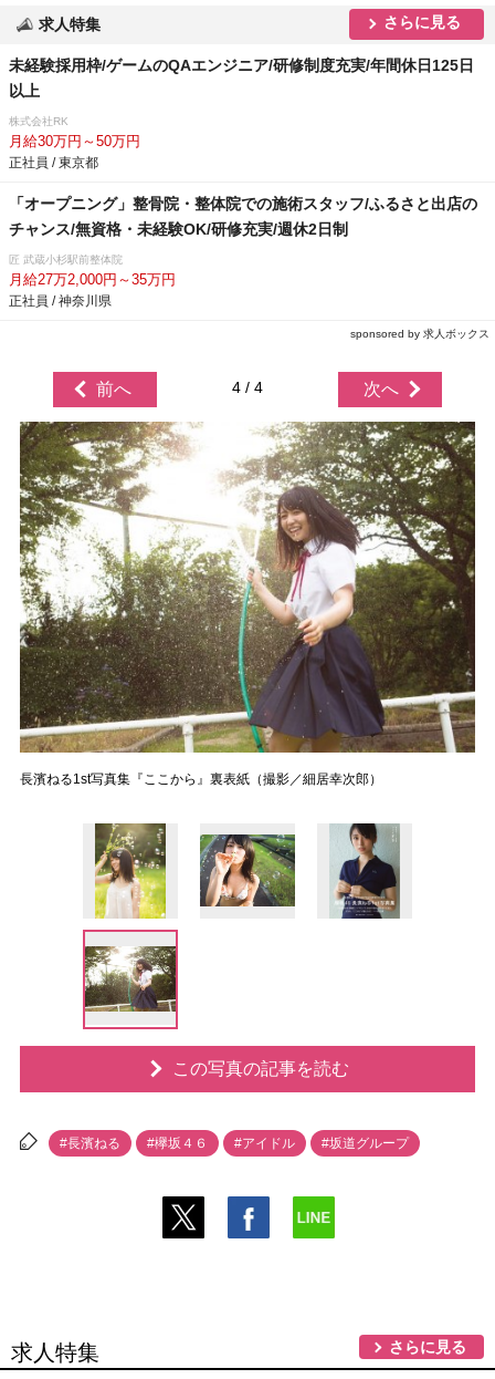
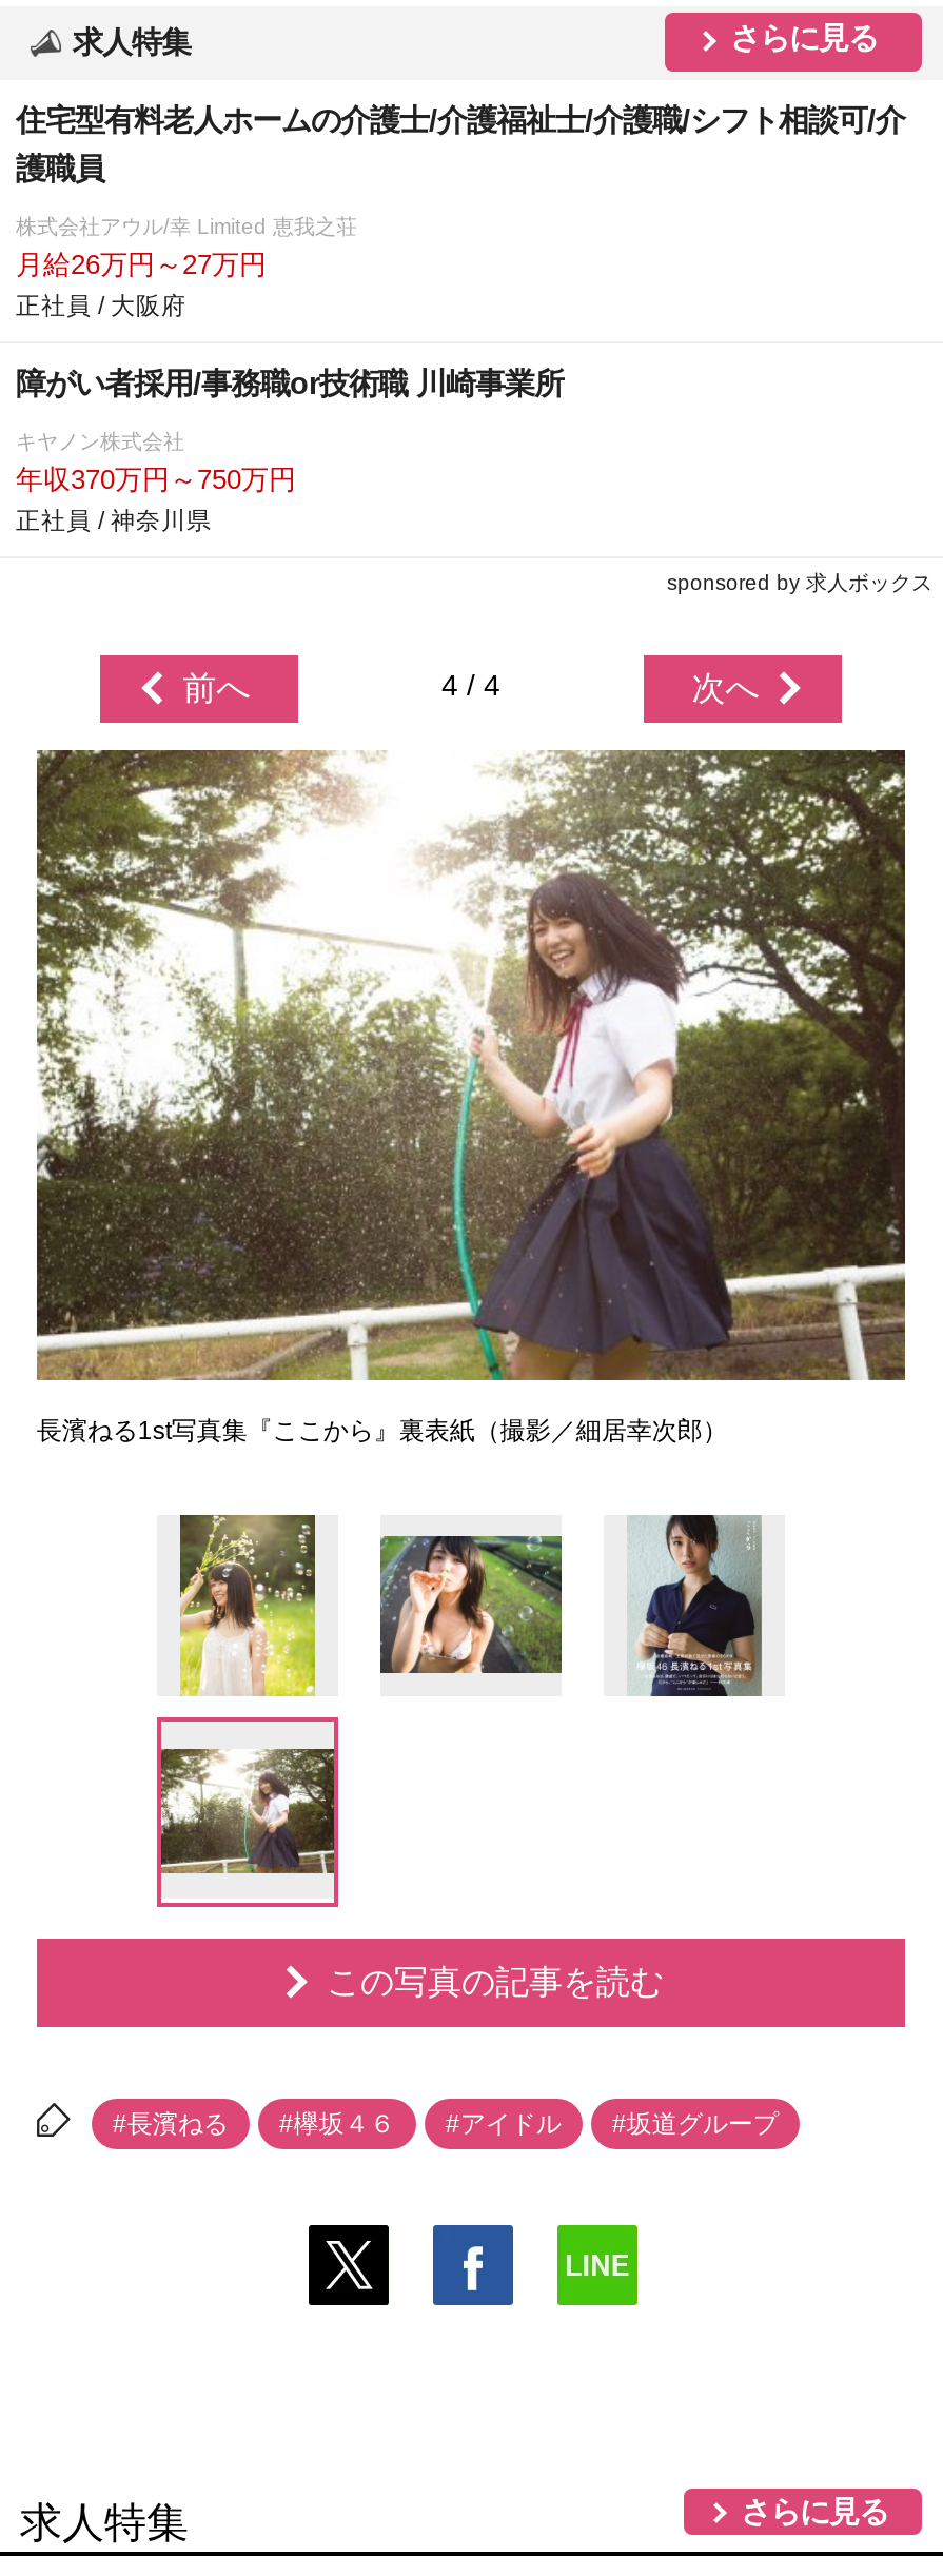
[9,56,474,100] 未経験採用枠/ゲームのQAエンジニア/研修制度充実/年間休日125日 | 以上 -> [16,103,905,185] 住宅型有料老人ホームの介護士/介護福祉士/介護職/シフト相談可/介 | 護職員
[9,115,140,169] 株式会社RK | 月給30万円～50万円 | 正社員 / 東京都 -> [16,215,357,318] 株式会社アウル/幸 Limited 恵我之荘 | 月給26万円～27万円 | 正社員 / 大阪府
[9,195,477,238] 「オープニング」整骨院・整体院での施術スタッフ/ふるさと出店の | チャンス/無資格・未経験OK/研修充実/週休2日制 -> [16,367,564,400] 障がい者採用/事務職or技術職 川崎事業所
[9,253,176,288] 匠 武蔵小杉駅前整体院 | 月給27万2,000円～35万円 -> [16,430,296,495] キヤノン株式会社 | 年収370万円～750万円

